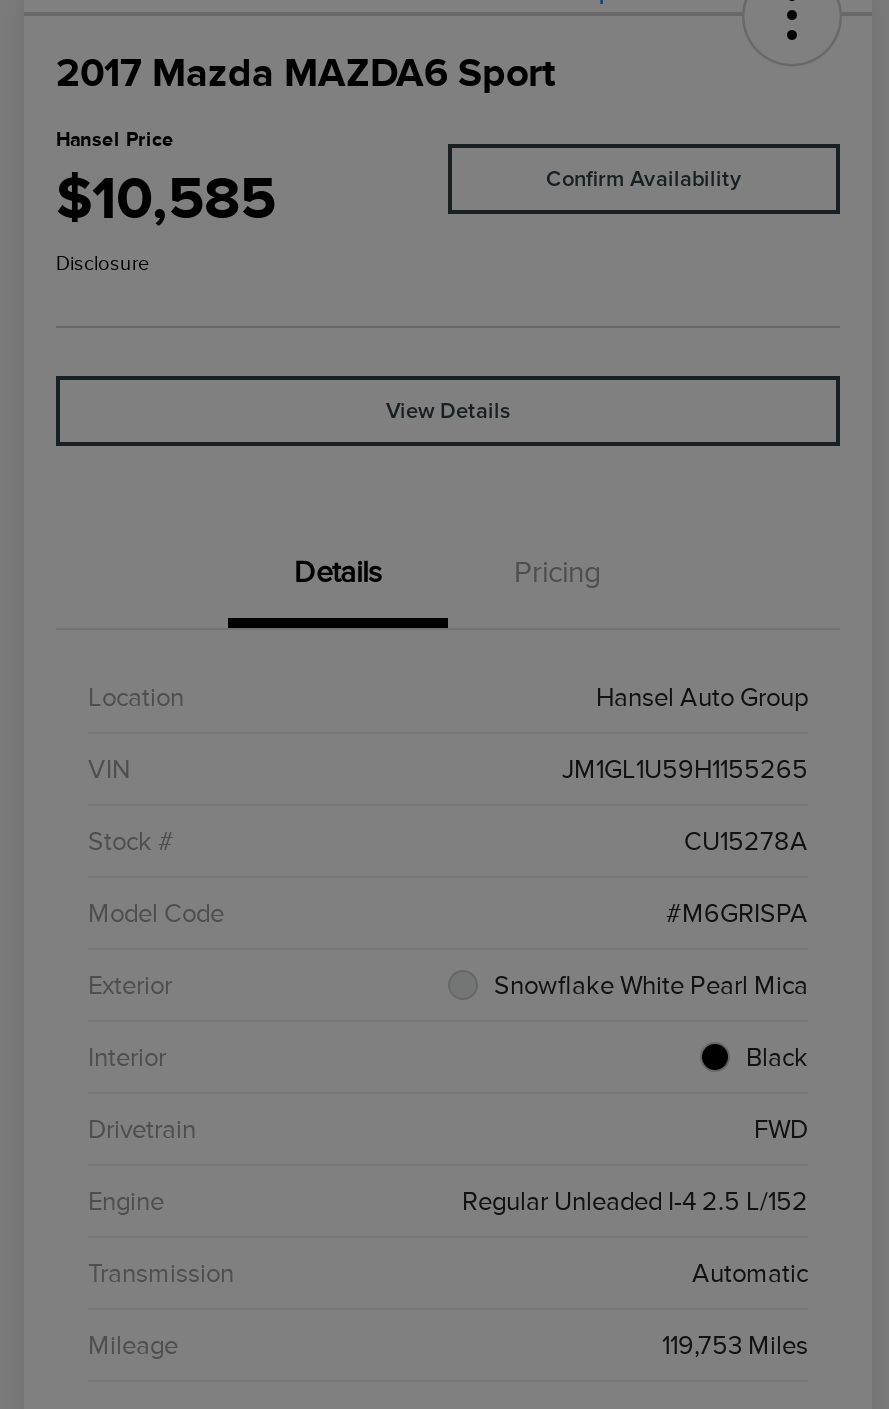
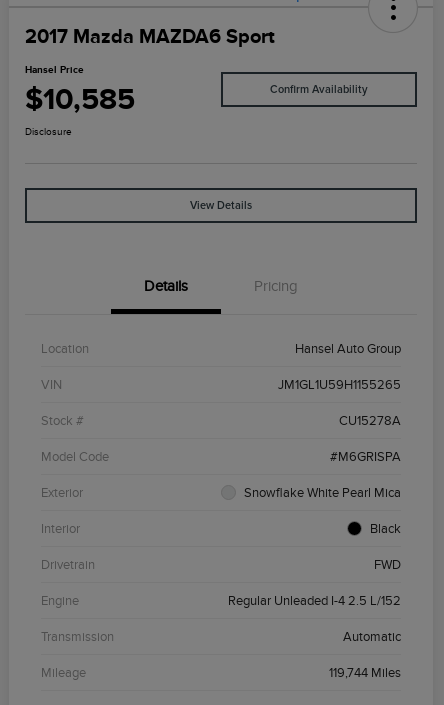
[662,1330,808,1360] 119,753 Miles -> [329,665,401,680] 119,744 Miles

